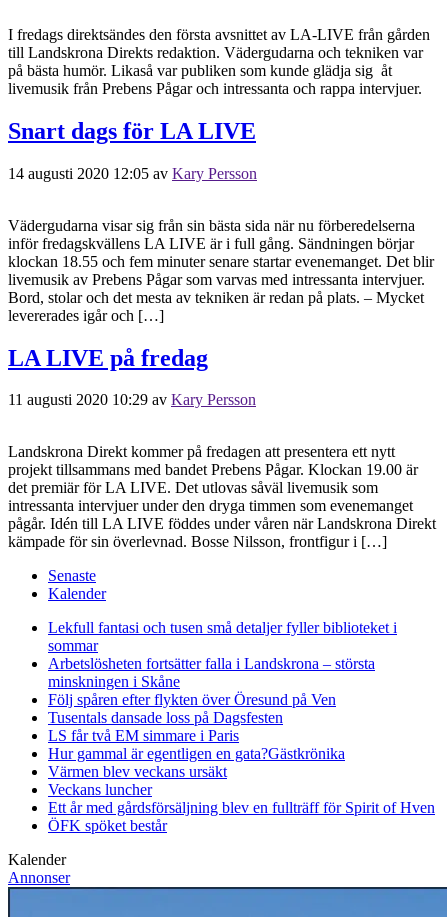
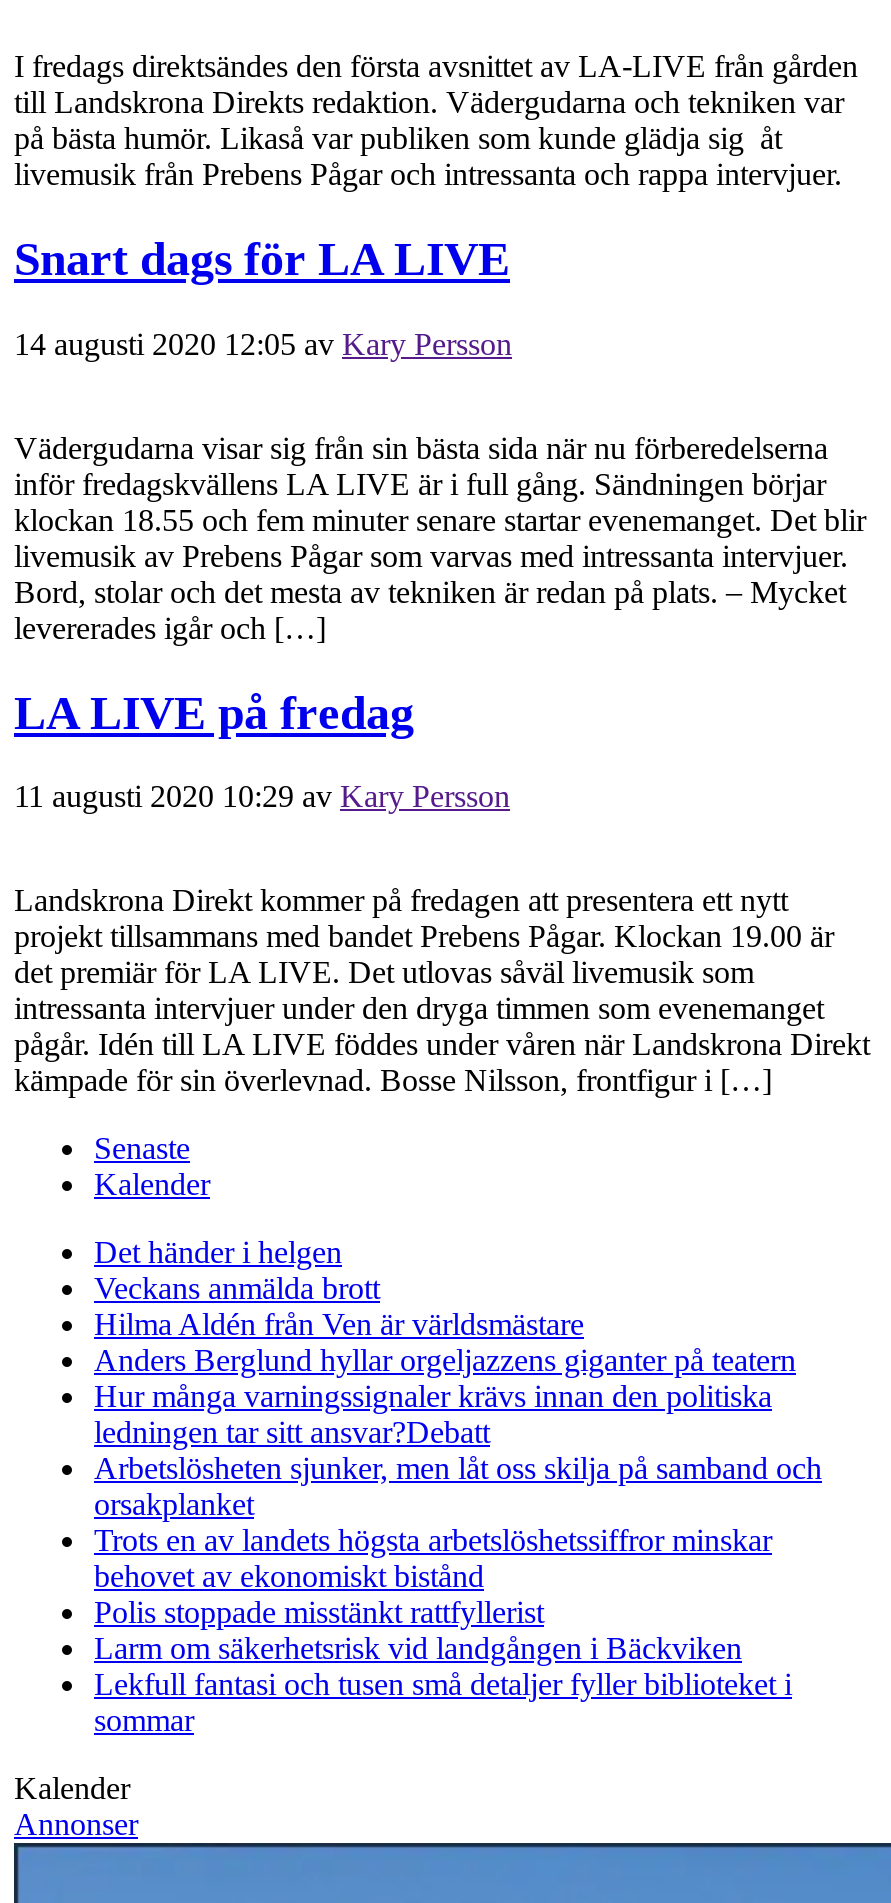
none -> [94,1236,822,1666] Det händer i helgen | Veckans anmälda brott | Hilma Aldén från Ven är världsmästare | Anders Berglund hyllar orgeljazzens giganter på teatern | Hur många varningssignaler krävs innan den politiska | ledningen tar sitt ansvar?Debatt | Arbetslösheten sjunker, men låt oss skilja på samband och | orsakplanket | Trots en av landets högsta arbetslöshetssiffror minskar | behovet av ekonomiskt bistånd | Polis stoppade misstänkt rattfyllerist | Larm om säkerhetsrisk vid landgången i Bäckviken
moved [48,619,397,654] -> [94,1668,792,1738]: Lekfull fantasi och tusen små detaljer fyller biblioteket i | sommar
[48,655,435,834] Arbetslösheten fortsätter falla i Landskrona – största | minskningen i Skåne | Följ spåren efter flykten över Öresund på Ven | Tusentals dansade loss på Dagsfesten | LS får två EM simmare i Paris | Hur gammal är egentligen en gata?Gästkrönika | Värmen blev veckans ursäkt | Veckans luncher | Ett år med gårdsförsäljning blev en fullträff för Spirit of Hven | ÖFK spöket består -> none

